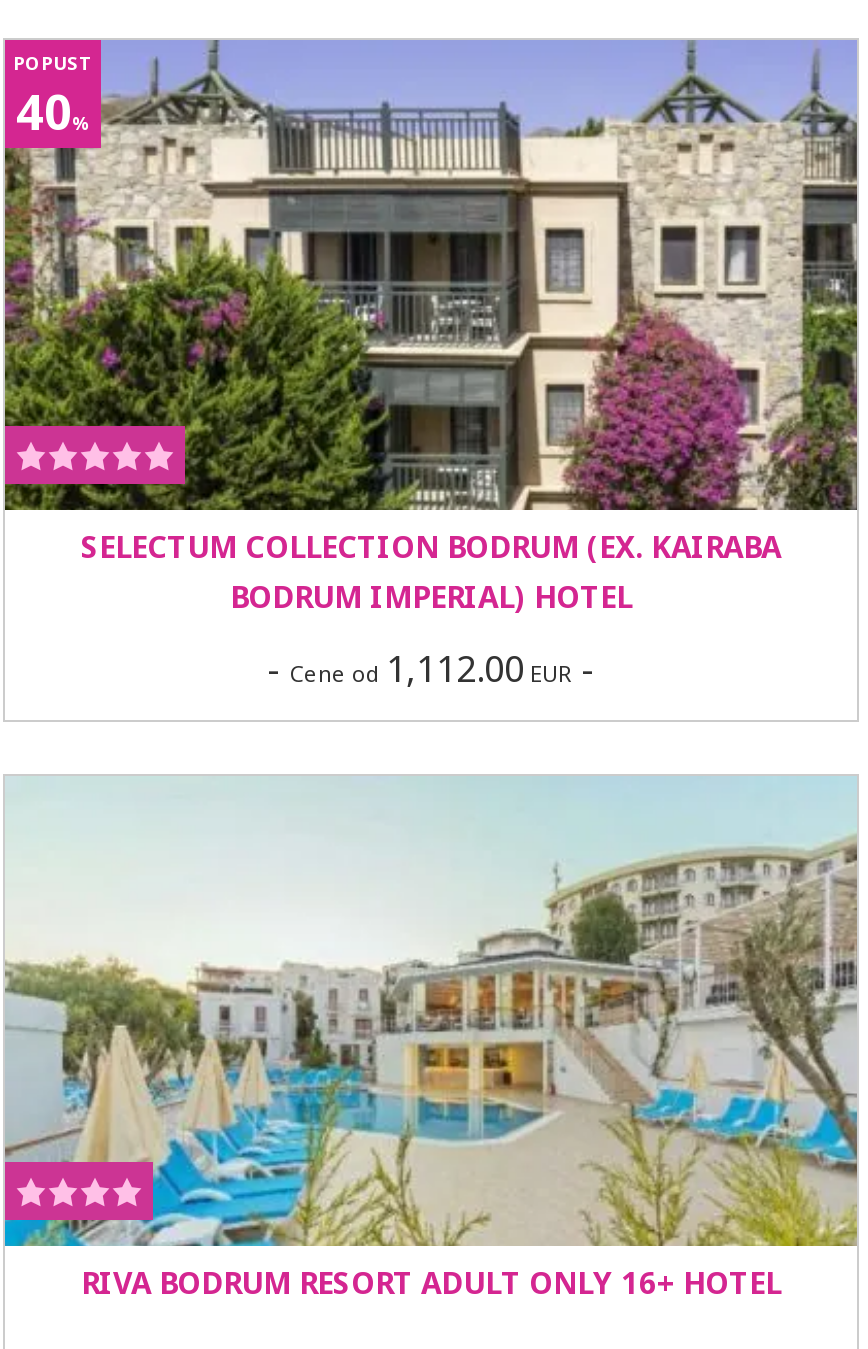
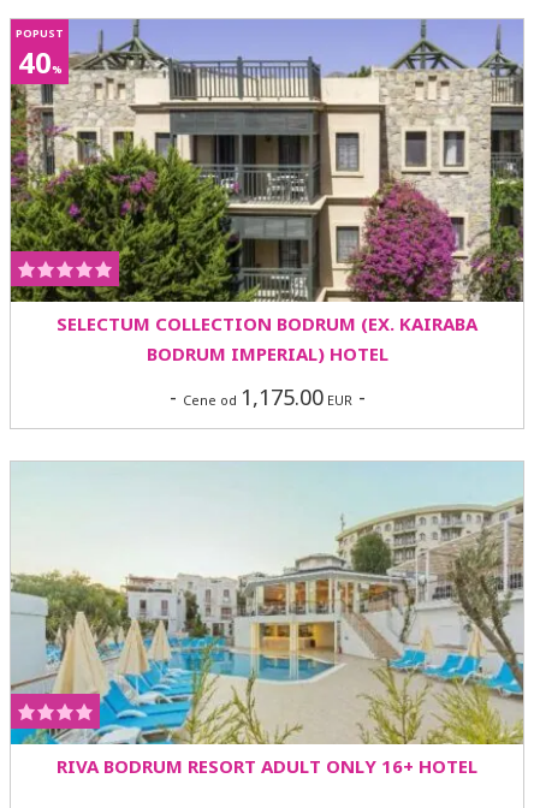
[268,644,594,692] - Cene od 1,112.00 EUR - -> [169,382,365,411] - Cene od 1,175.00 EUR -

